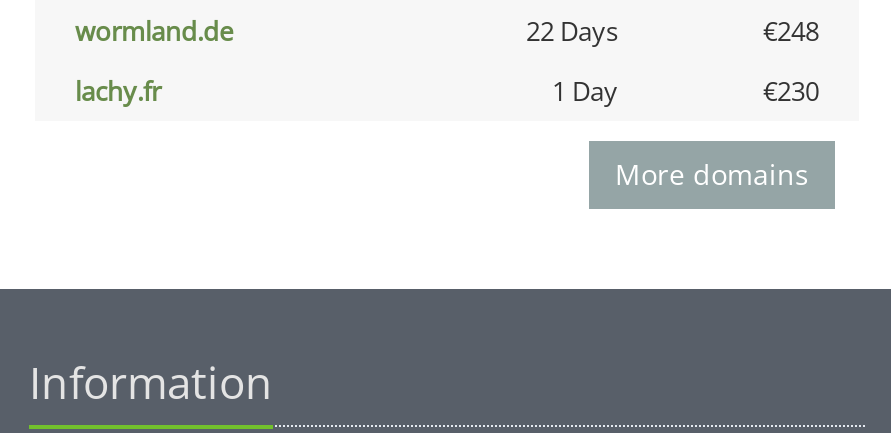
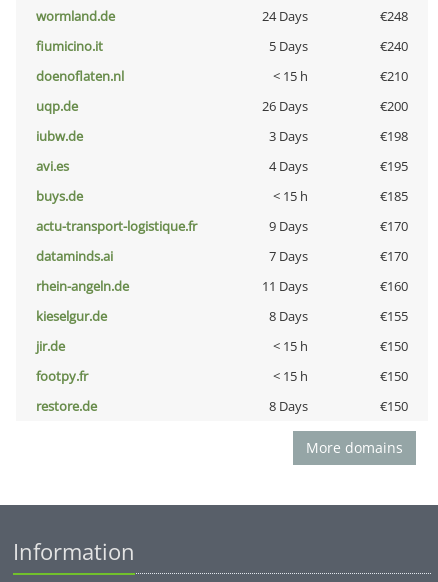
[526,13,618,49] 22 Days -> [261,7,307,25] 24 Days
[75,73,819,109] lachy.fr | 1 Day | €230 -> [36,37,408,415] fiumicino.it | 5 Days | €240 | doenoflaten.nl | < 15 h | €210 | uqp.de | 26 Days | €200 | iubw.de | 3 Days | €198 | avi.es | 4 Days | €195 | buys.de | < 15 h | €185 | actu-transport-logistique.fr | 9 Days | €170 | dataminds.ai | 7 Days | €170 | rhein-angeln.de | 11 Days | €160 | kieselgur.de | 8 Days | €155 | jir.de | < 15 h | €150 | footpy.fr | < 15 h | €150 | restore.de | 8 Days | €150

